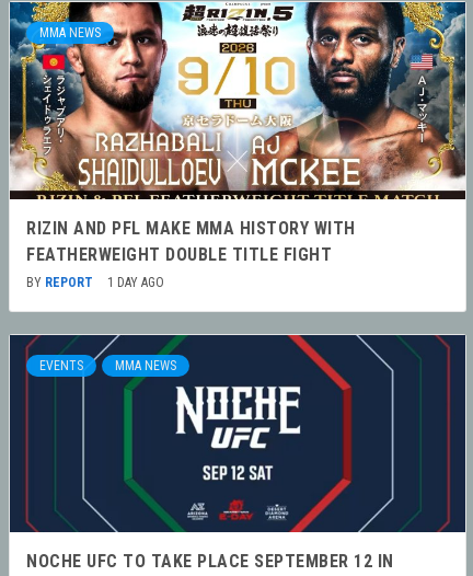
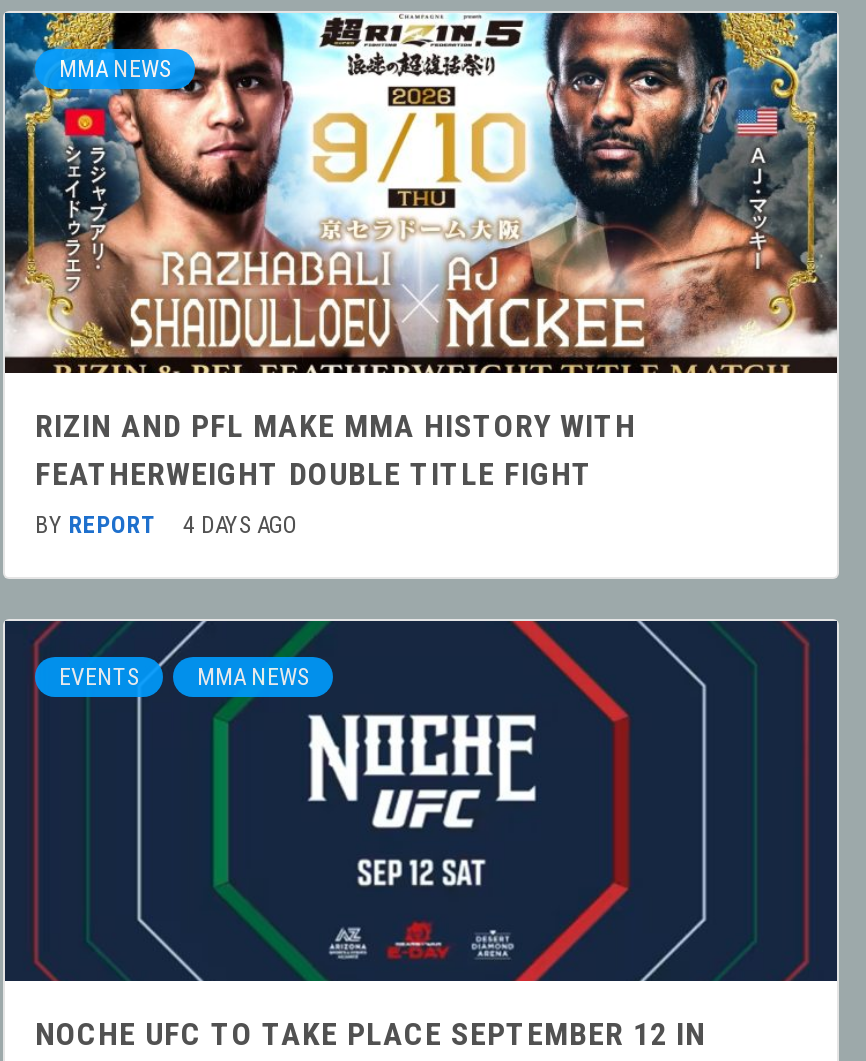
[26,275,164,291] BY REPORT 1 DAY AGO -> [35,512,299,540] BY REPORT 4 DAYS AGO

